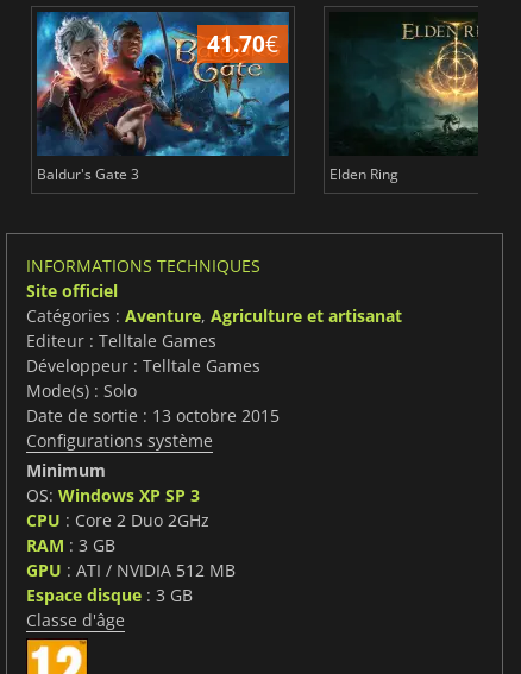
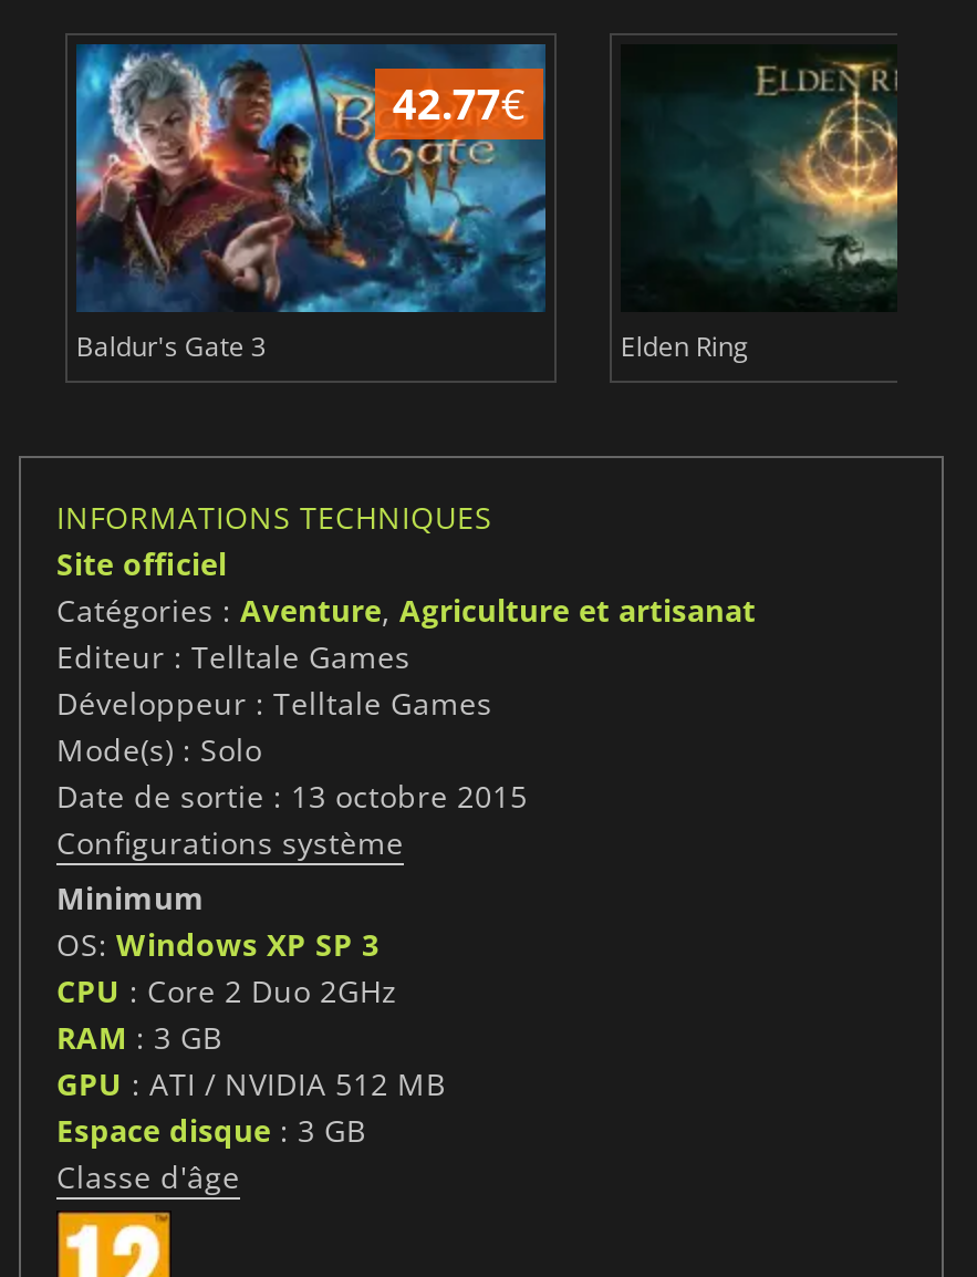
[207,28,278,60] 41.70€ -> [393,73,525,133] 42.77€

